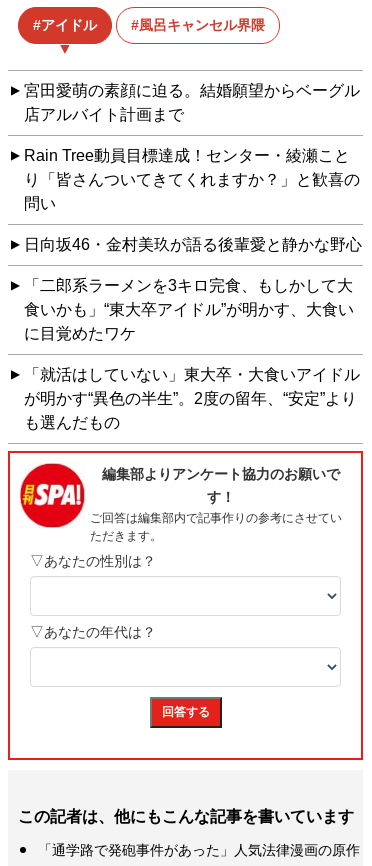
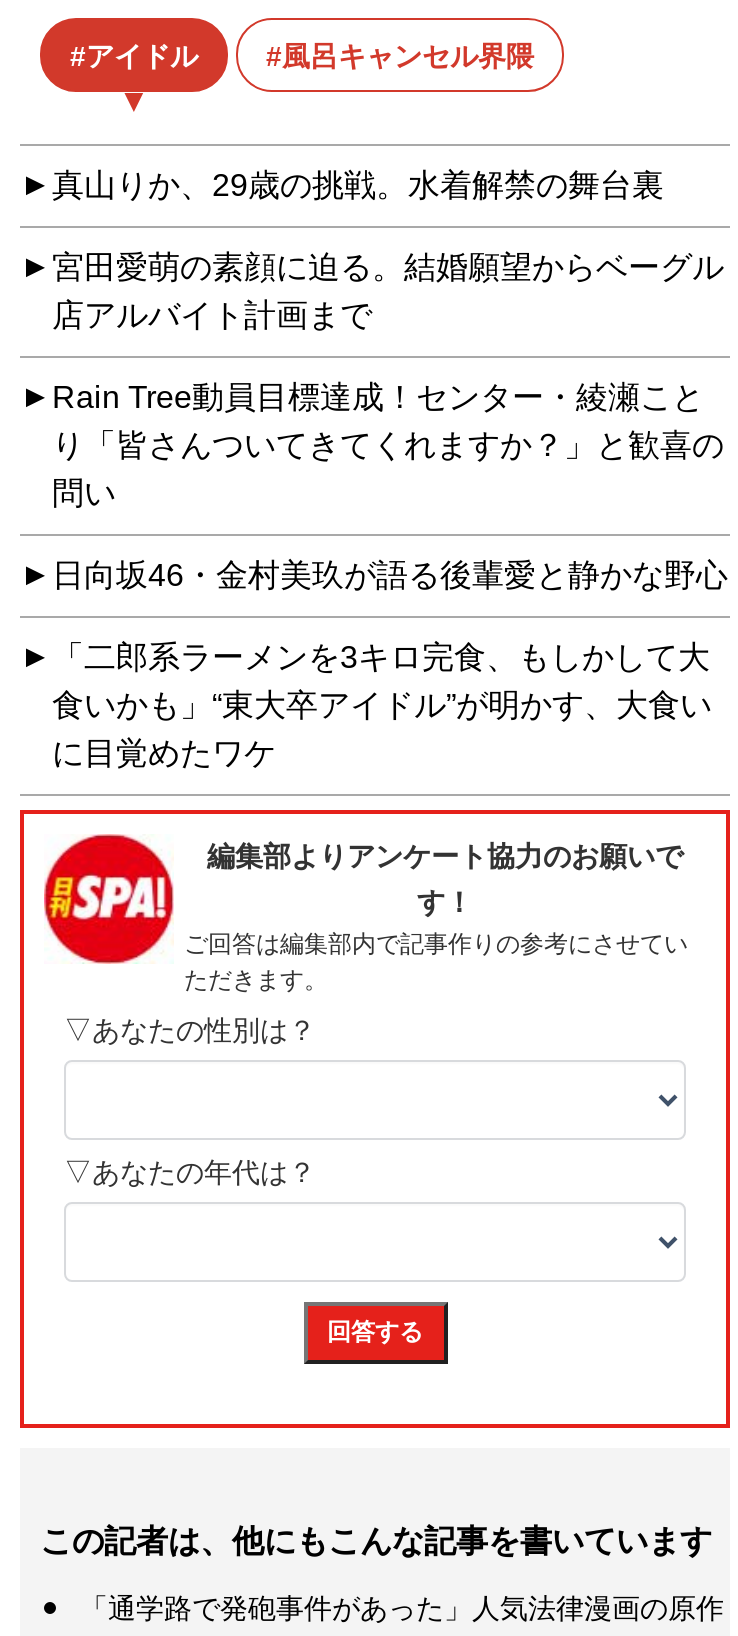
none -> [52,169,664,203] 真山りか、29歳の挑戦。水着解禁の舞台裏
moved [24,82,362,342] -> [52,251,728,771]: 宮田愛萌の素顔に迫る。結婚願望からベーグル | 店アルバイト計画まで | Rain Tree動員目標達成！センター・綾瀬こと | ... | 食いかも」“東大卒アイドル”が明かす、大食い | に目覚めたワケ
[24,366,360,431] 「就活はしていない」東大卒・大食いアイドル | が明かす“異色の半生”。2度の留年、“安定”より | も選んだもの -> none

